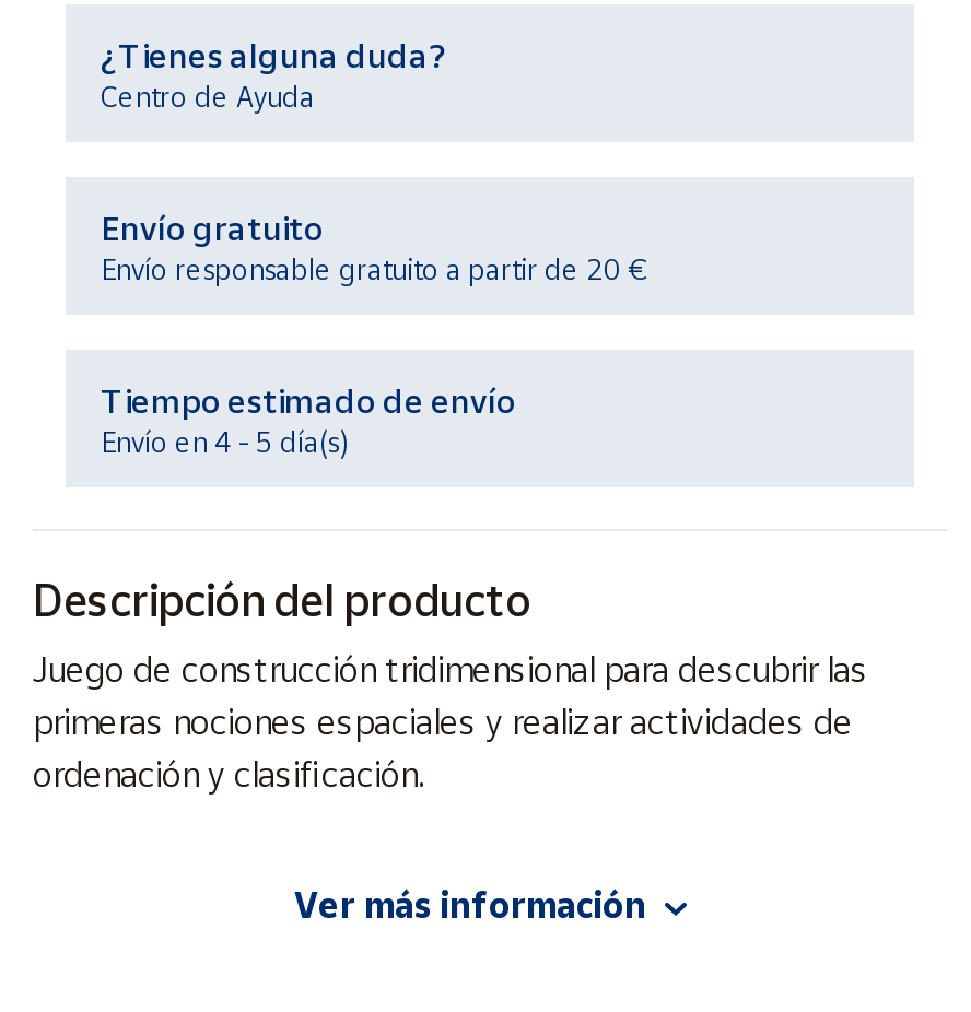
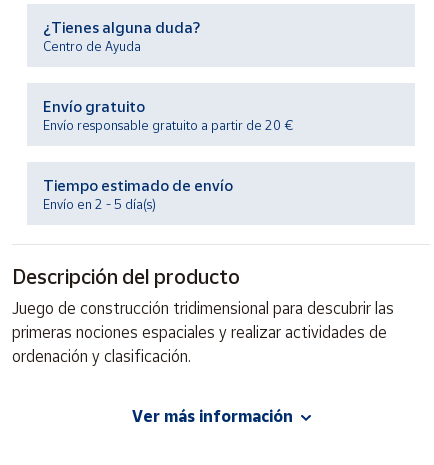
[101,425,348,460] Envío en 4 - 5 día(s) -> [43,196,156,212] Envío en 2 - 5 día(s)

